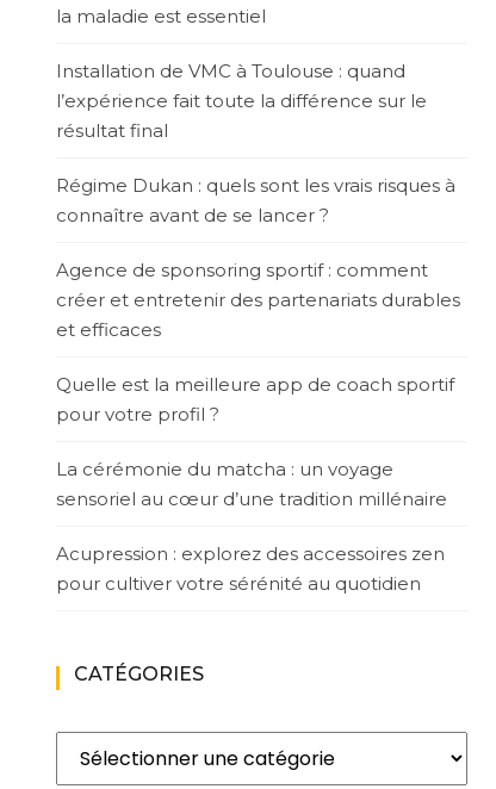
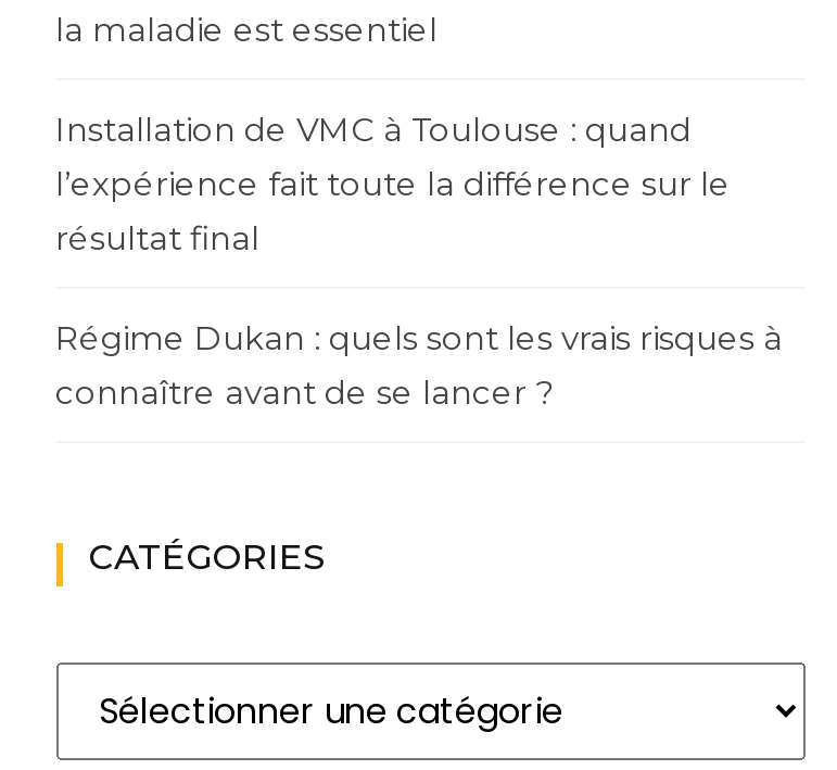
[55,259,460,595] Agence de sponsoring sportif : comment | créer et entretenir des partenariats durables | et efficaces | Quelle est la meilleure app de coach sportif | pour votre profil ? | La cérémonie du matcha : un voyage | sensoriel au cœur d’une tradition millénaire | Acupression : explorez des accessoires zen | pour cultiver votre sérénité au quotidien -> none

